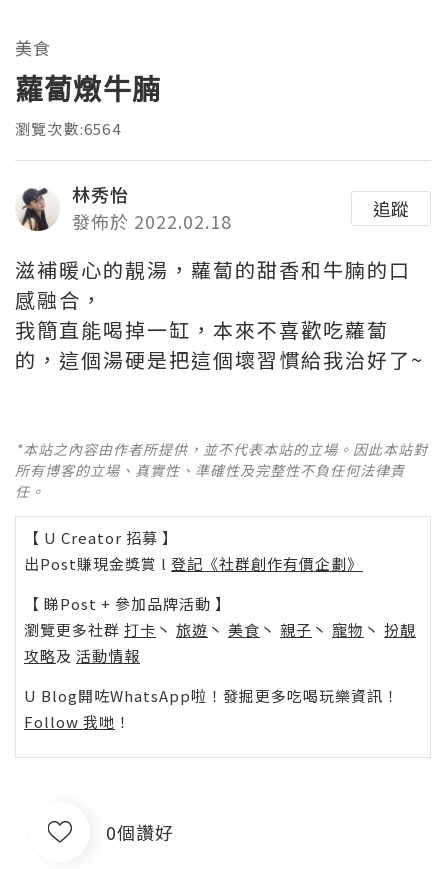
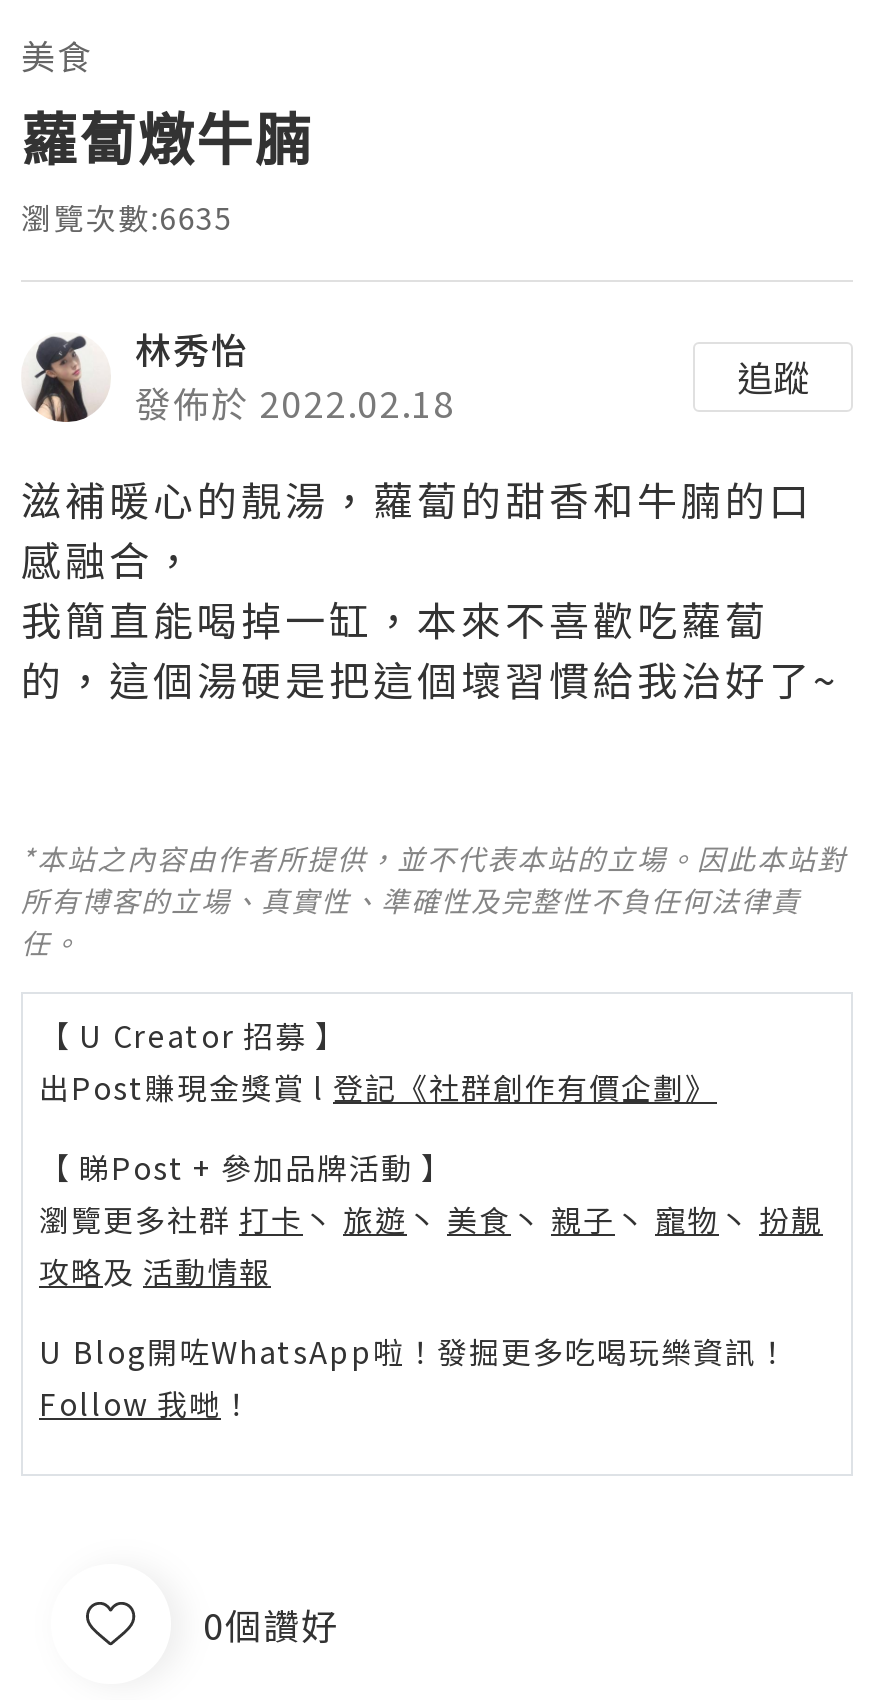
[15,118,121,139] 瀏覽次數:6564 -> [21,196,233,238] 瀏覽次數:6635

